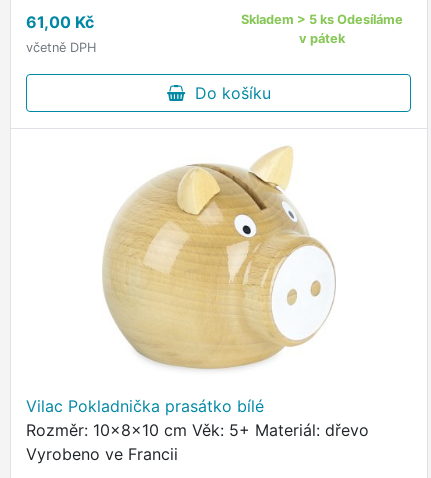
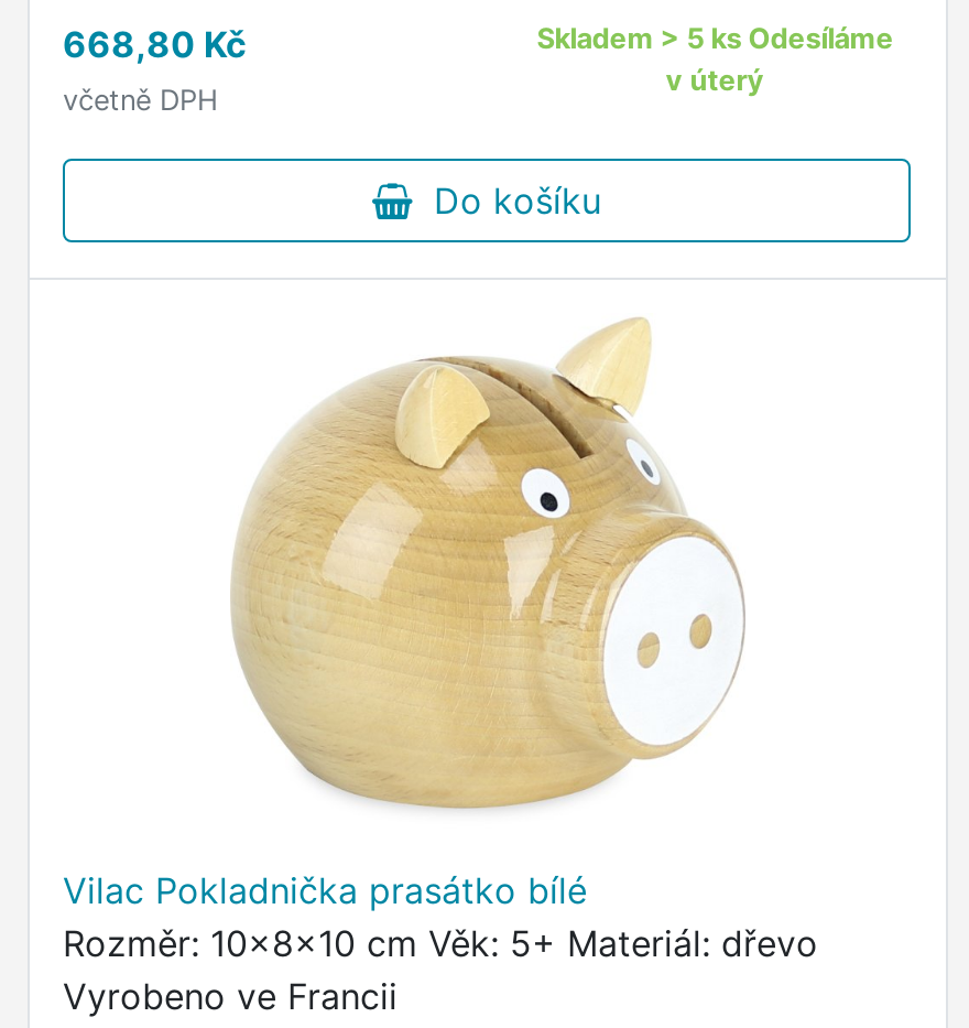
[26,12,94,32] 61,00 Kč -> [63,22,246,66] 668,80 Kč
[299,31,345,46] v pátek -> [666,64,765,97] v úterý

